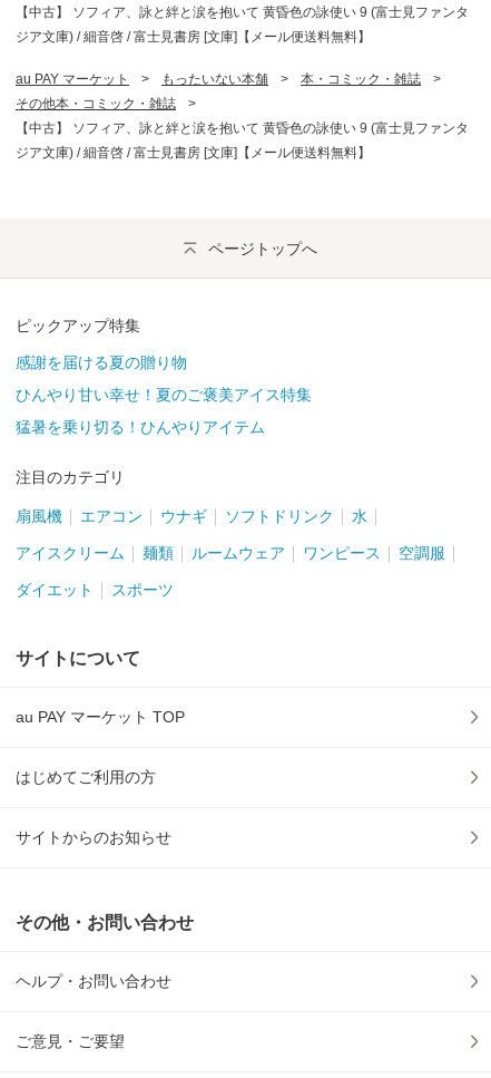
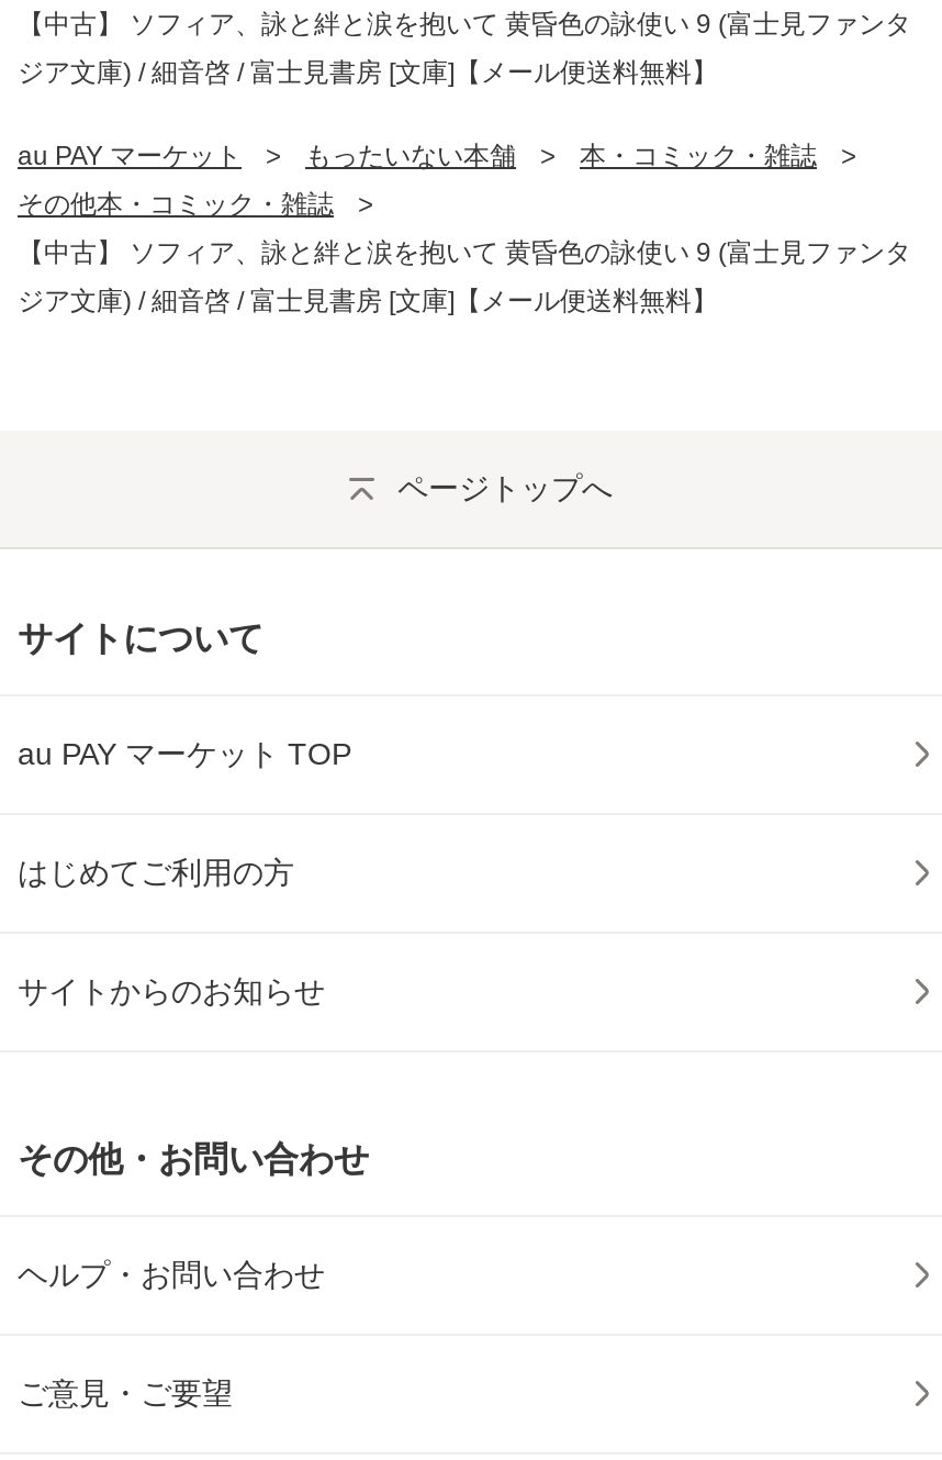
[16,317,445,599] ピックアップ特集 | 感謝を届ける夏の贈り物 | ひんやり甘い幸せ！夏のご褒美アイス特集 | 猛暑を乗り切る！ひんやりアイテム | 注目のカテゴリ | 扇風機 | エアコン | ウナギ | ソフトドリンク | 水 | アイスクリーム | 麺類 | ルームウェア | ワンピース | 空調服 | ダイエット | スポーツ -> none

